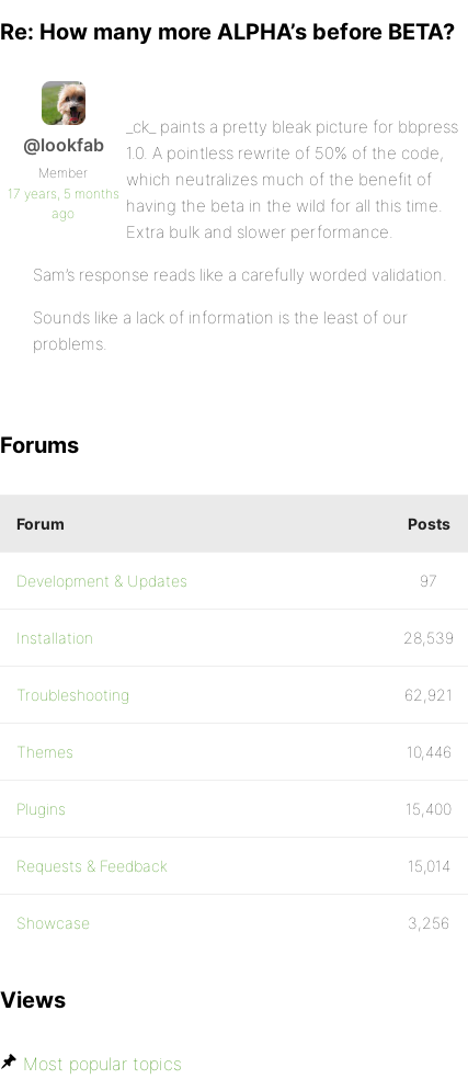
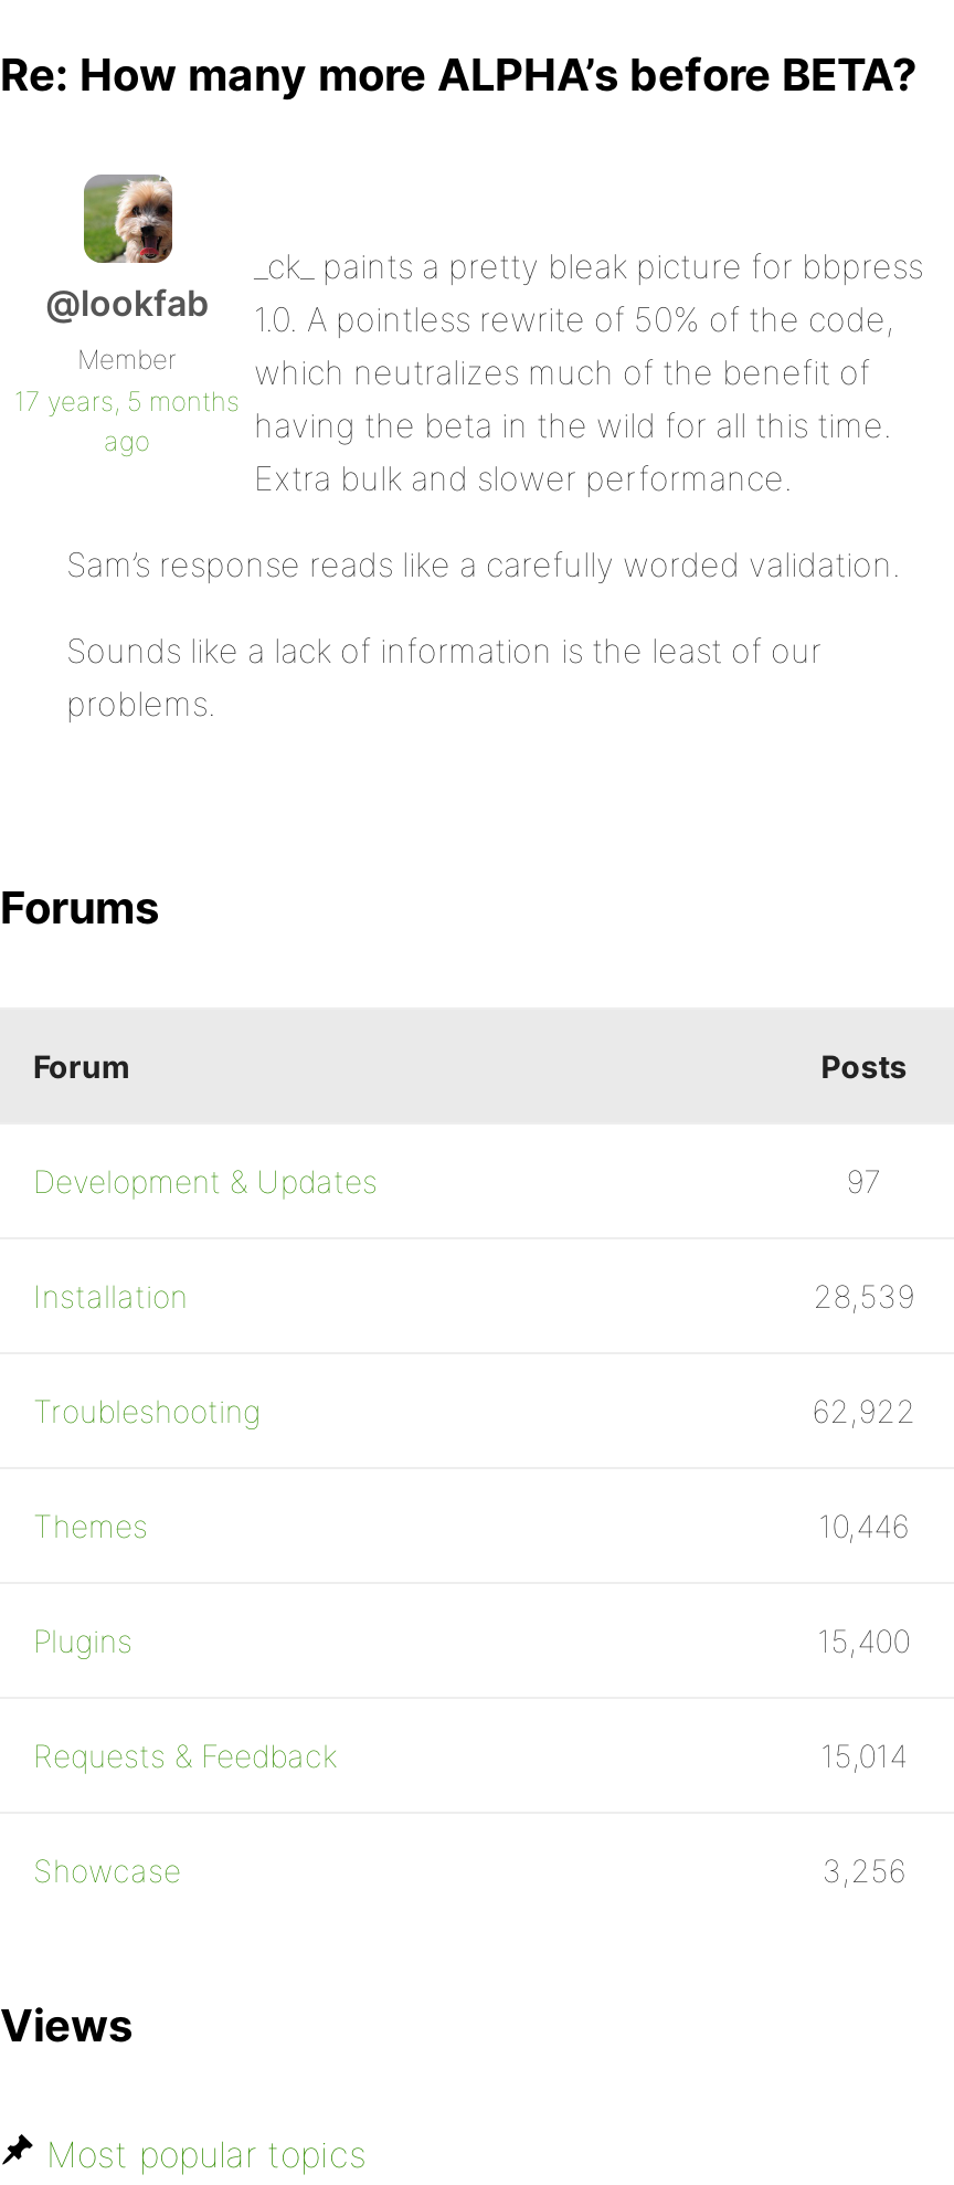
[405,685,453,704] 62,921 -> [812,1392,916,1429] 62,922

